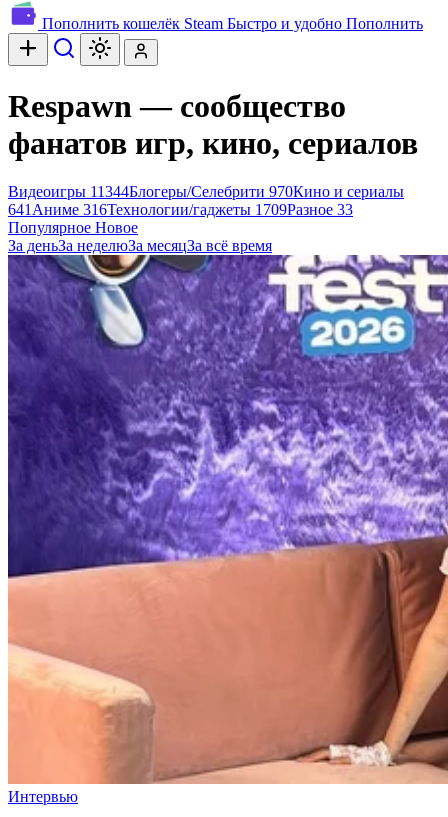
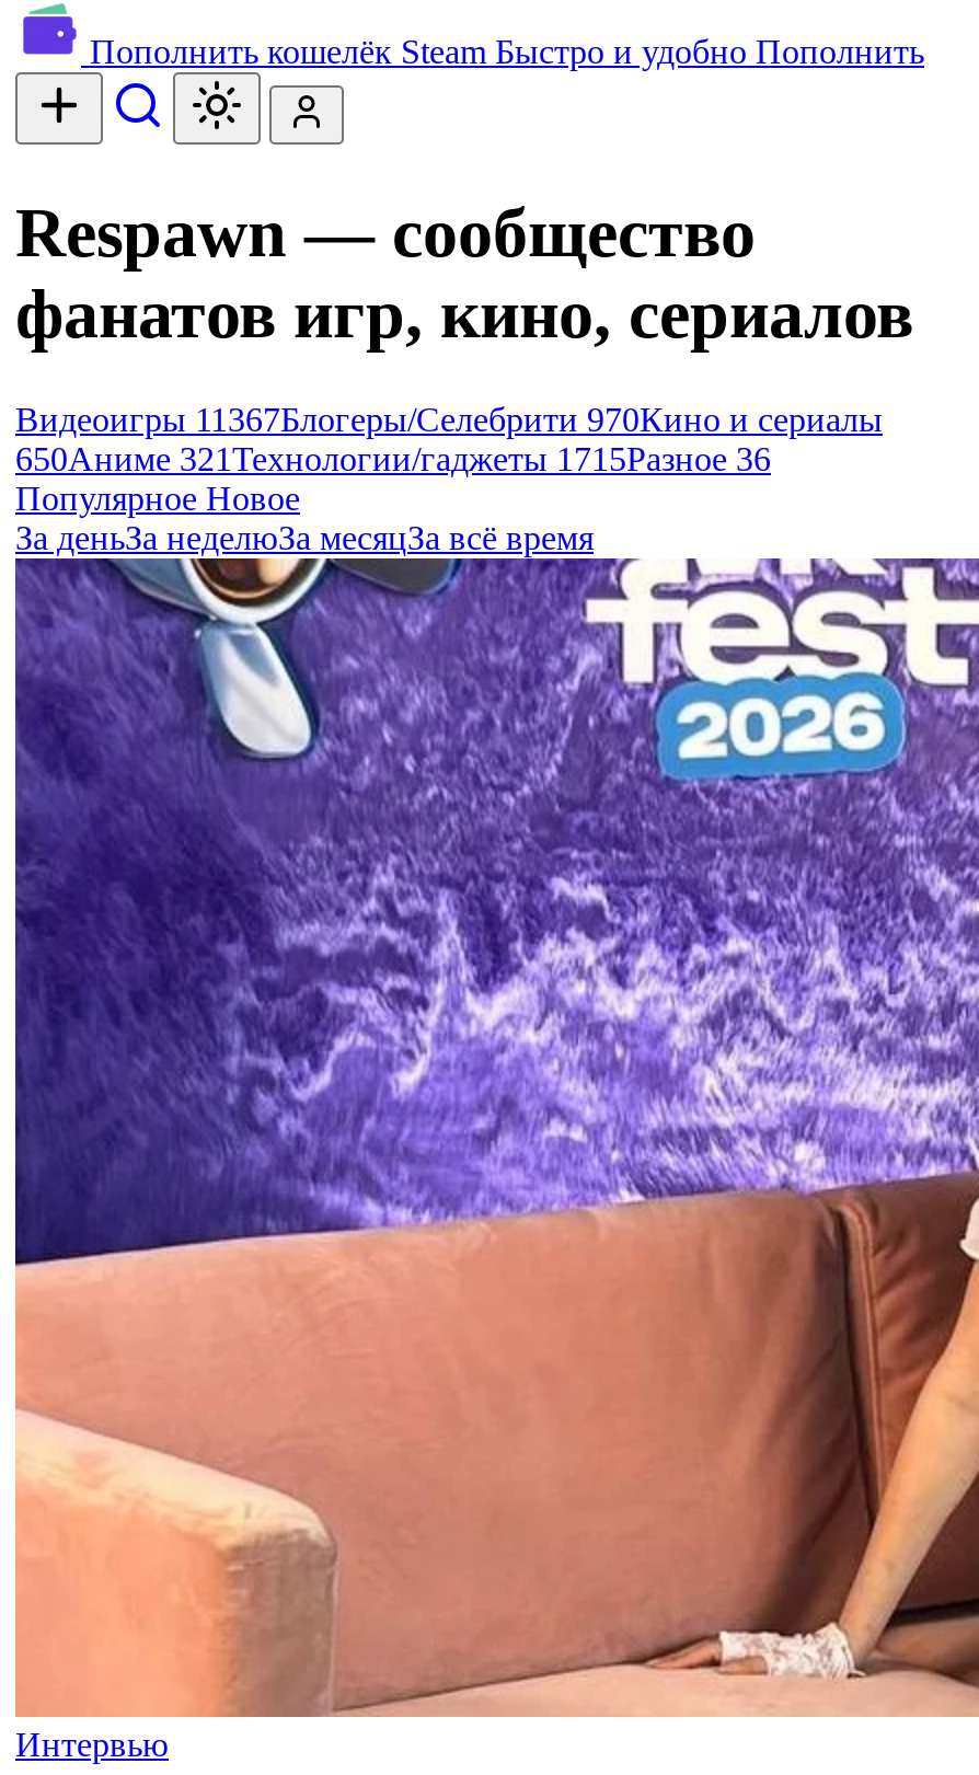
[8,183,404,200] Видеоигры 11344Блогеры/Селебрити 970Кино и сериалы -> [15,401,883,438] Видеоигры 11367Блогеры/Селебрити 970Кино и сериалы
[8,201,353,218] 641Аниме 316 Технологии/гаджеты 1709Разное 33 -> [15,440,771,477] 650Аниме 321 Технологии/гаджеты 1715Разное 36

